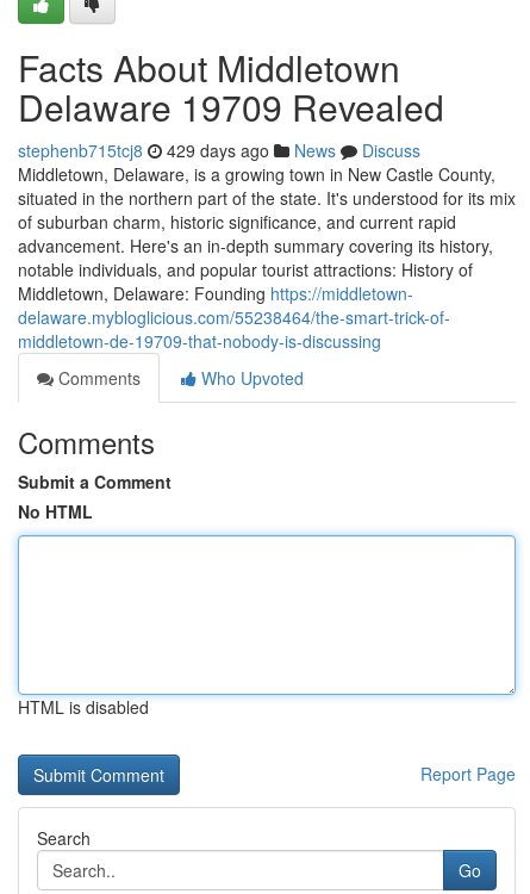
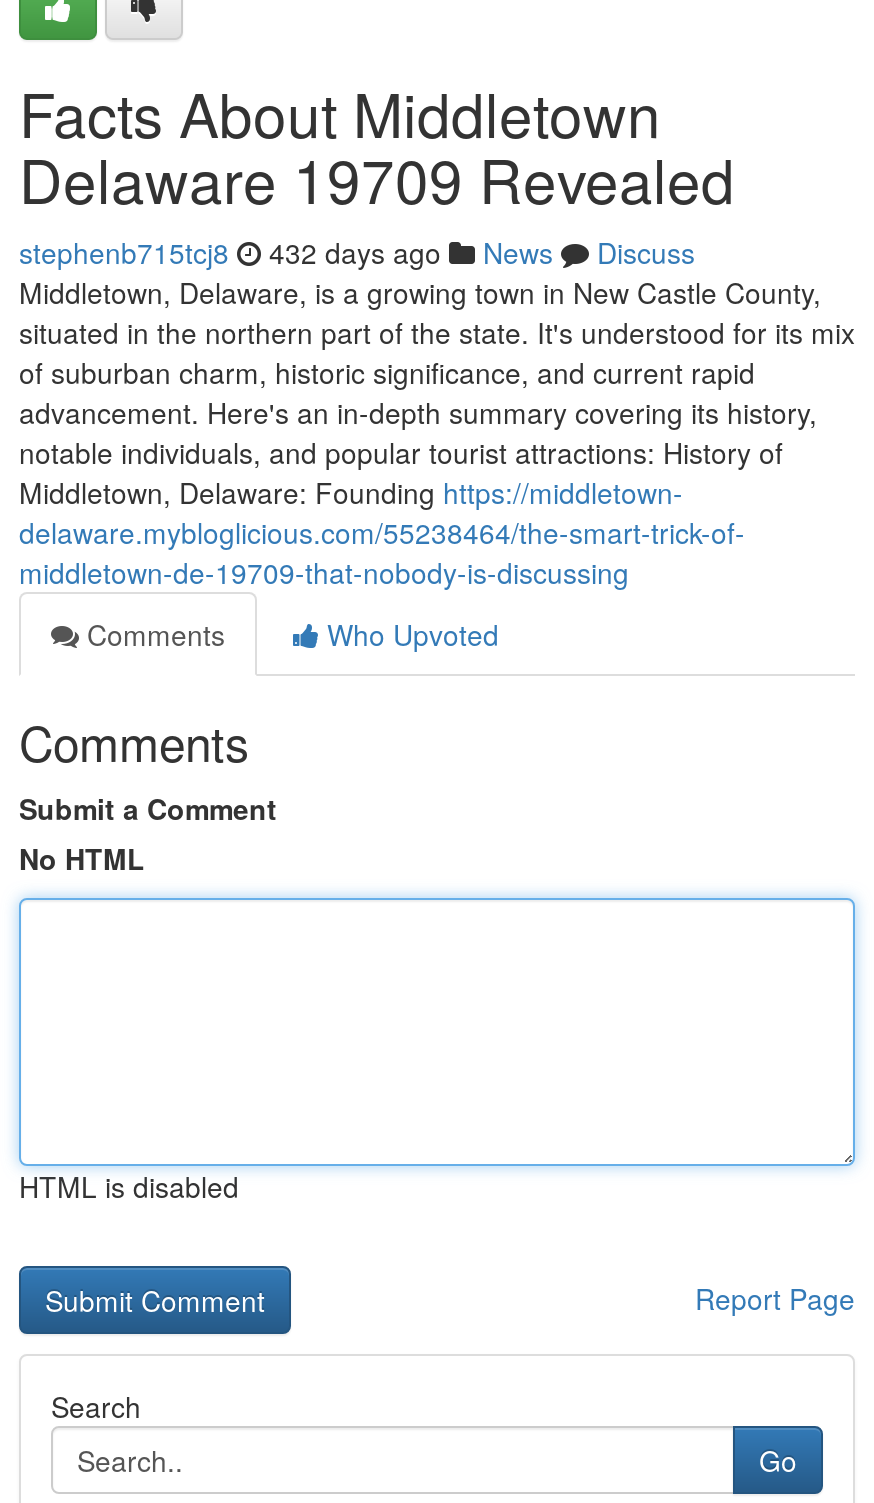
[18,138,420,162] stephenb715tcj8 429 days ago News Discuss -> [19,232,695,272] stephenb715tcj8 432 days ago News Discuss

